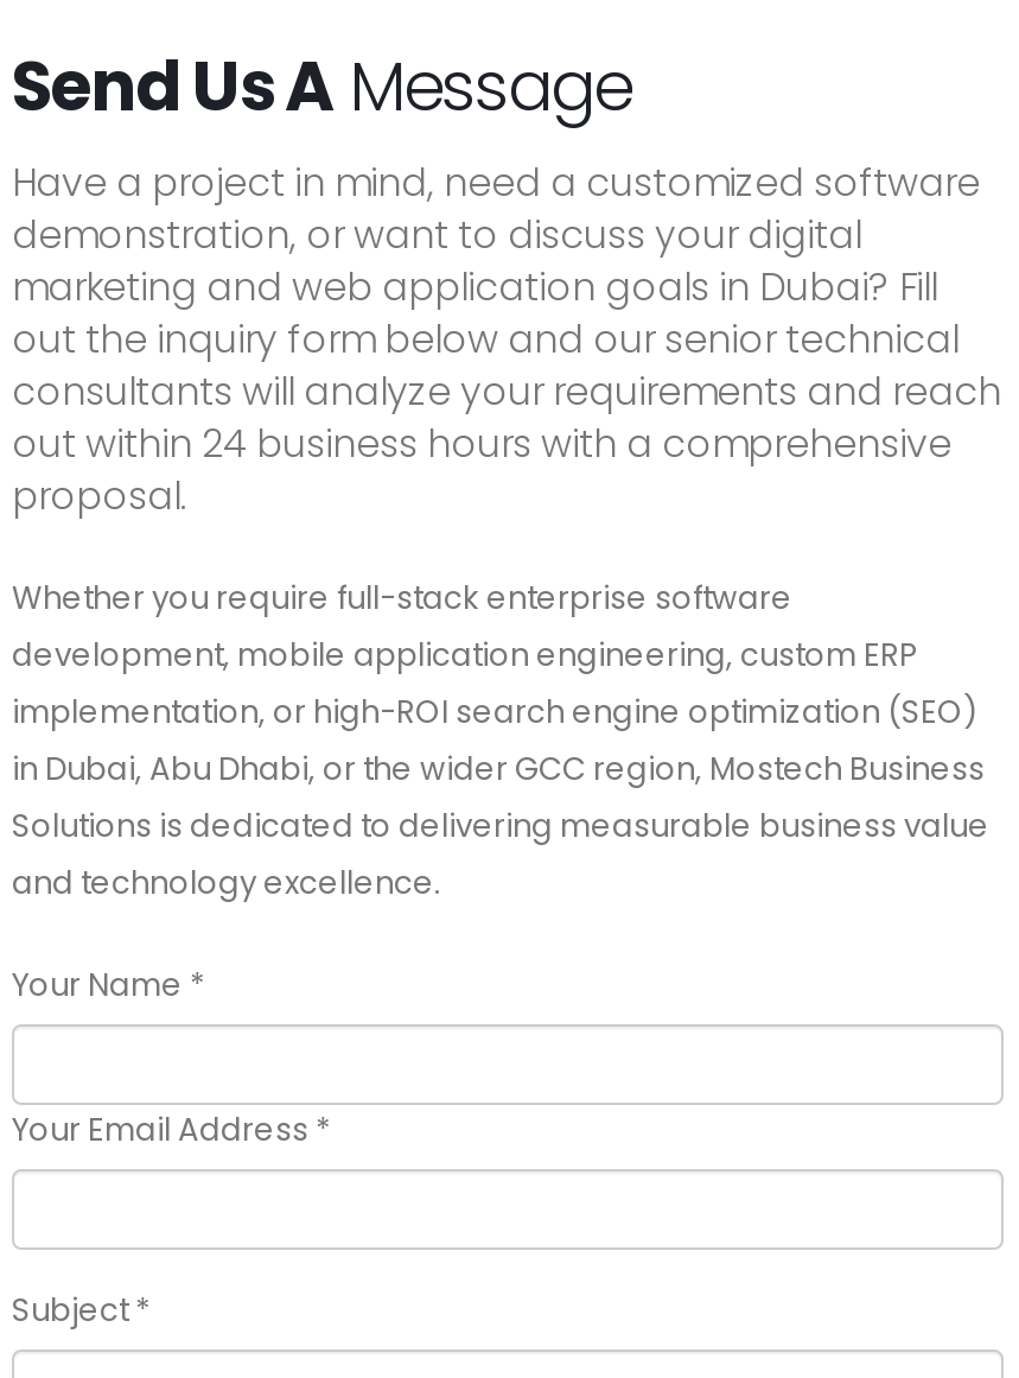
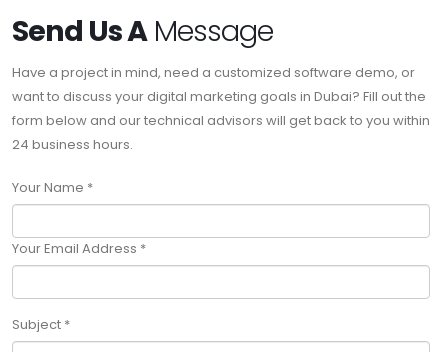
[12,155,1001,906] Have a project in mind, need a customized software | demonstration, or want to discuss your digital | marketing and web application goals in Dubai? Fill | out the inquiry form below and our senior technical | consultants will analyze your requirements and reach | out within 24 business hours with a comprehensive | proposal. | Whether you require full-stack enterprise software | development, mobile application engineering, custom ERP | implementation, or high-ROI search engine optimization (SEO) | in Dubai, Abu Dhabi, or the wider GCC region, Mostech Business | Solutions is dedicated to delivering measurable business value | and technology excellence. -> [12,63,430,154] Have a project in mind, need a customized software demo, or | want to discuss your digital marketing goals in Dubai? Fill out the | form below and our technical advisors will get back to you within | 24 business hours.

